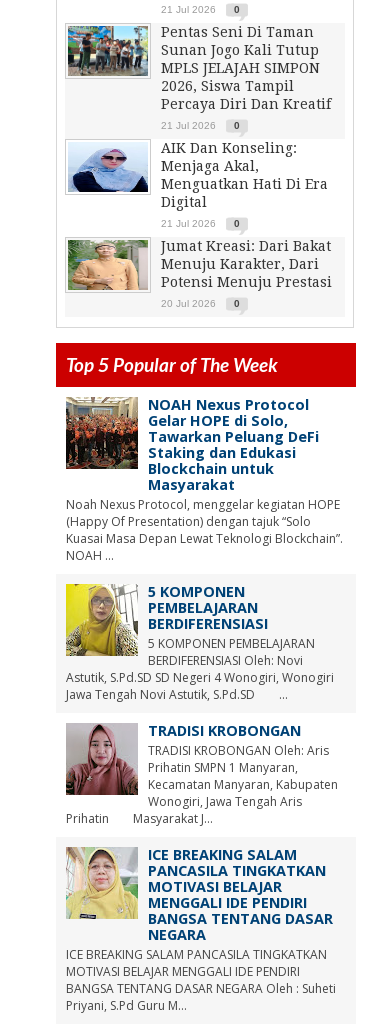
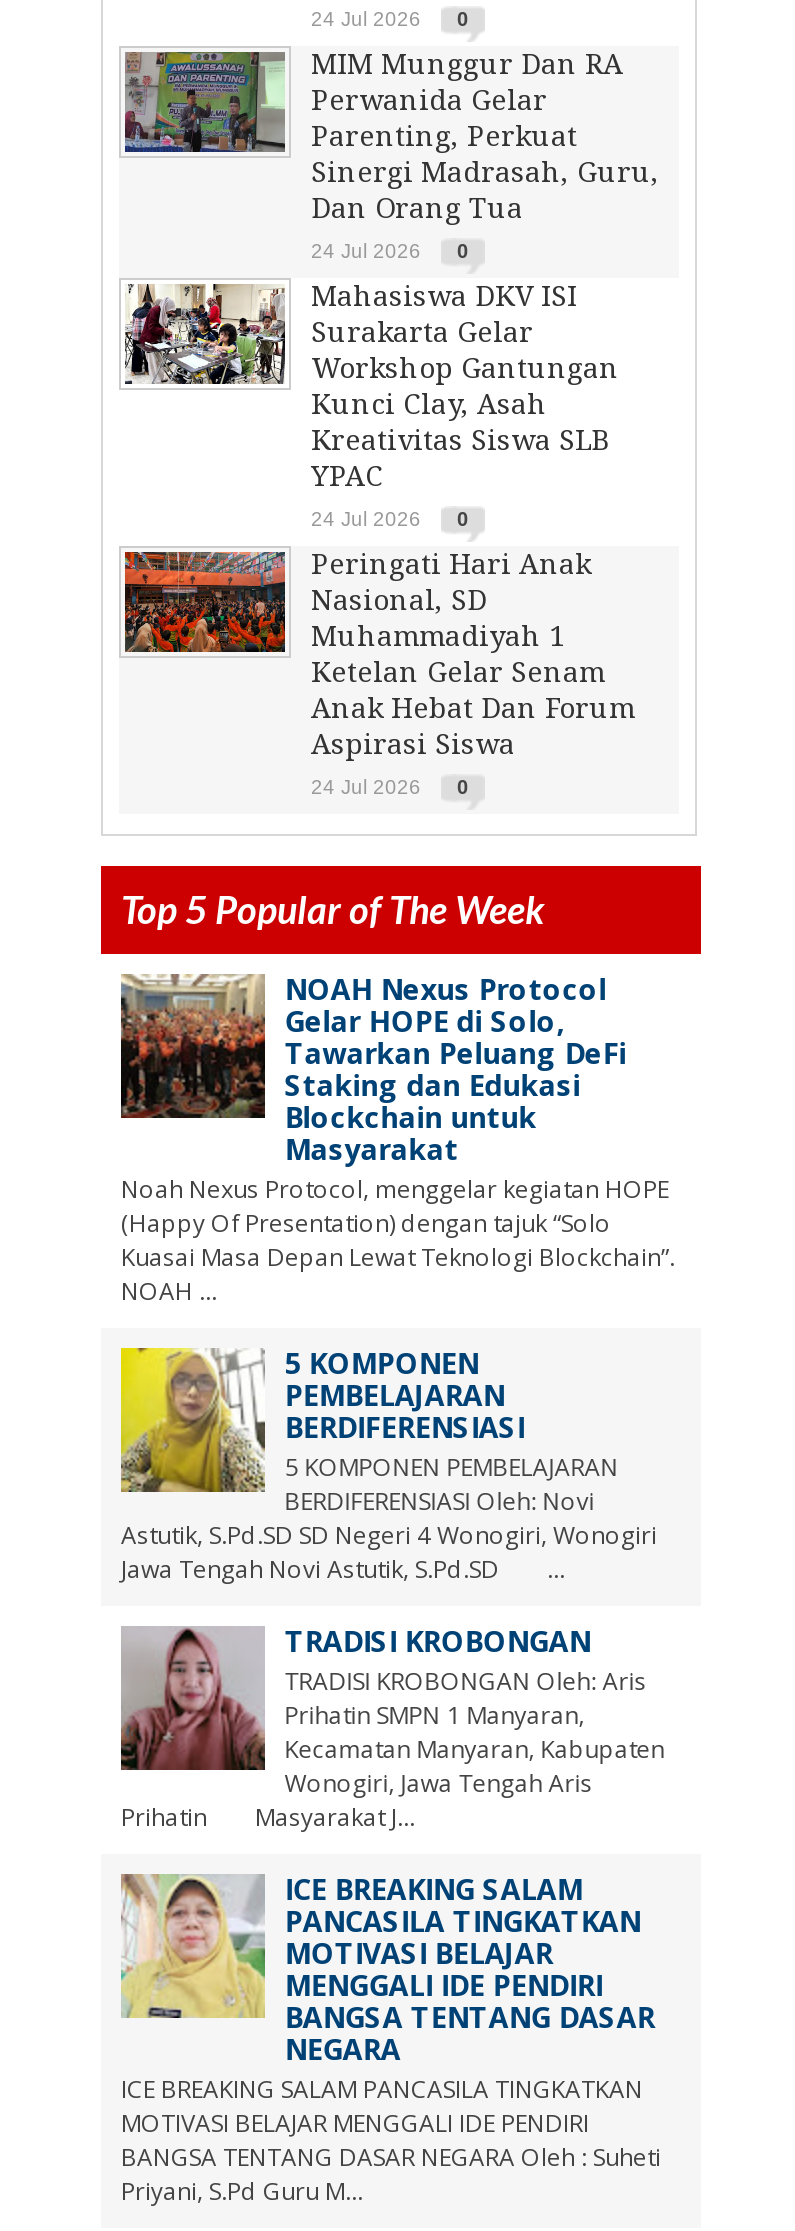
[161,4,240,15] 21 Jul 2026 0 -> [311,8,469,30] 24 Jul 2026 0
[67,24,331,112] [image] | Pentas Seni Di Taman | Sunan Jogo Kali Tutup | MPLS JELAJAH SIMPON | 2026, Siswa Tampil | Percaya Diri Dan Kreatif -> [123,48,659,224] [image] | MIM Munggur Dan RA | Perwanida Gelar | Parenting, Perkuat | Sinergi Madrasah, Guru, | Dan Orang Tua
[161,120,240,131] 21 Jul 2026 0 -> [311,240,469,262] 24 Jul 2026 0
[69,140,328,210] [image] | AIK Dan Konseling: | Menjaga Akal, | Menguatkan Hati Di Era | Digital -> [123,280,619,492] [image] | Mahasiswa DKV ISI | Surakarta Gelar | Workshop Gantungan | Kunci Clay, Asah | Kreativitas Siswa SLB | YPAC
[161,218,240,229] 21 Jul 2026 0 -> [311,508,469,530] 24 Jul 2026 0
[67,238,332,290] [image] | Jumat Kreasi: Dari Bakat | Menuju Karakter, Dari | Potensi Menuju Prestasi -> [123,548,635,760] [image] | Peringati Hari Anak | Nasional, SD | Muhammadiyah 1 | Ketelan Gelar Senam | Anak Hebat Dan Forum | Aspirasi Siswa
[161,298,240,309] 20 Jul 2026 0 -> [311,776,469,798] 24 Jul 2026 0

